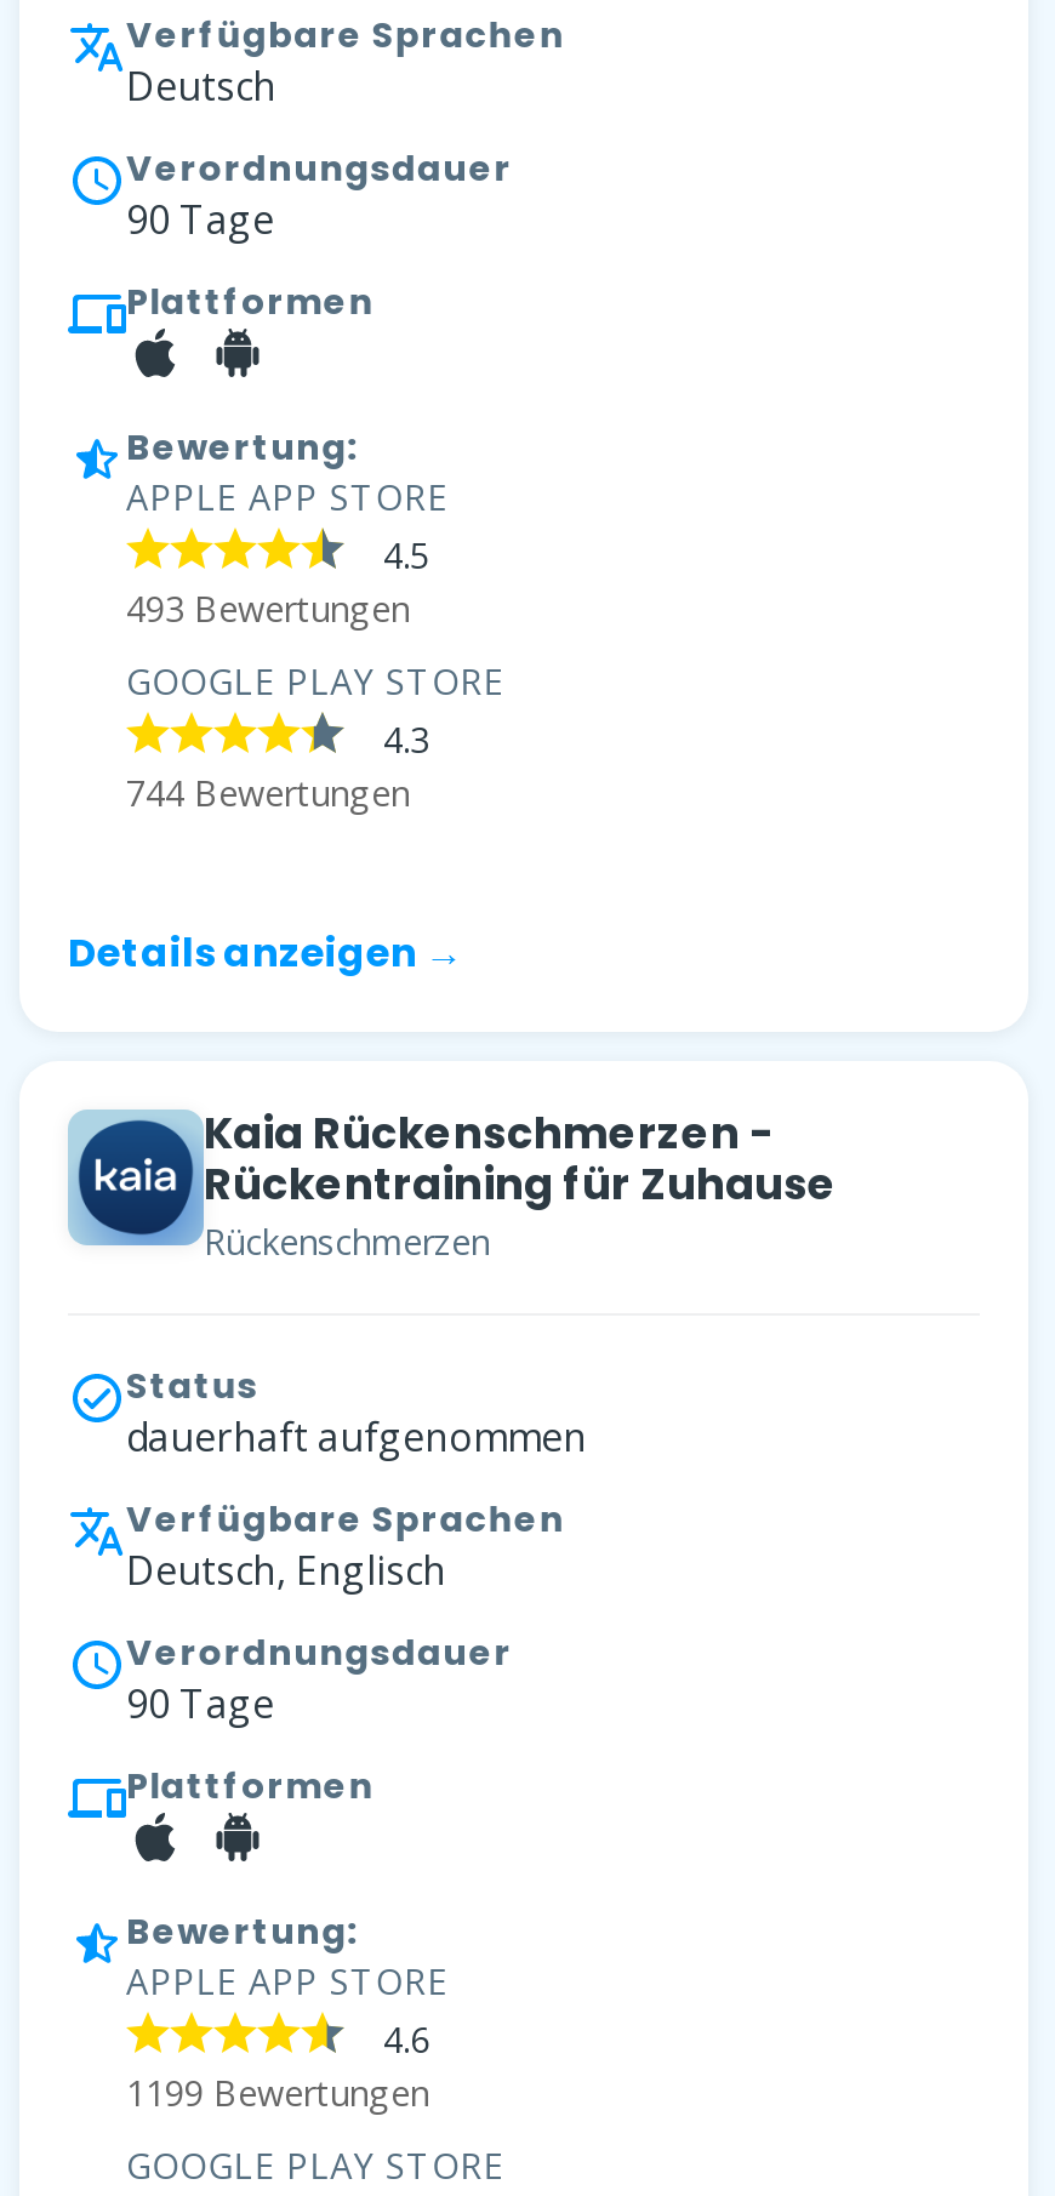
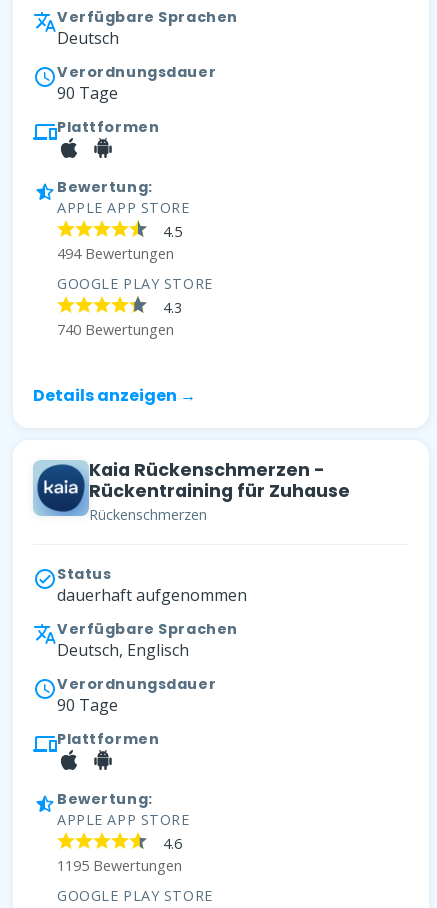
[126,586,410,632] 493 Bewertungen -> [57,244,174,263] 494 Bewertungen
[126,770,410,816] 744 Bewertungen -> [57,320,174,339] 740 Bewertungen
[126,2070,429,2116] 1199 Bewertungen -> [57,856,182,875] 1195 Bewertungen

